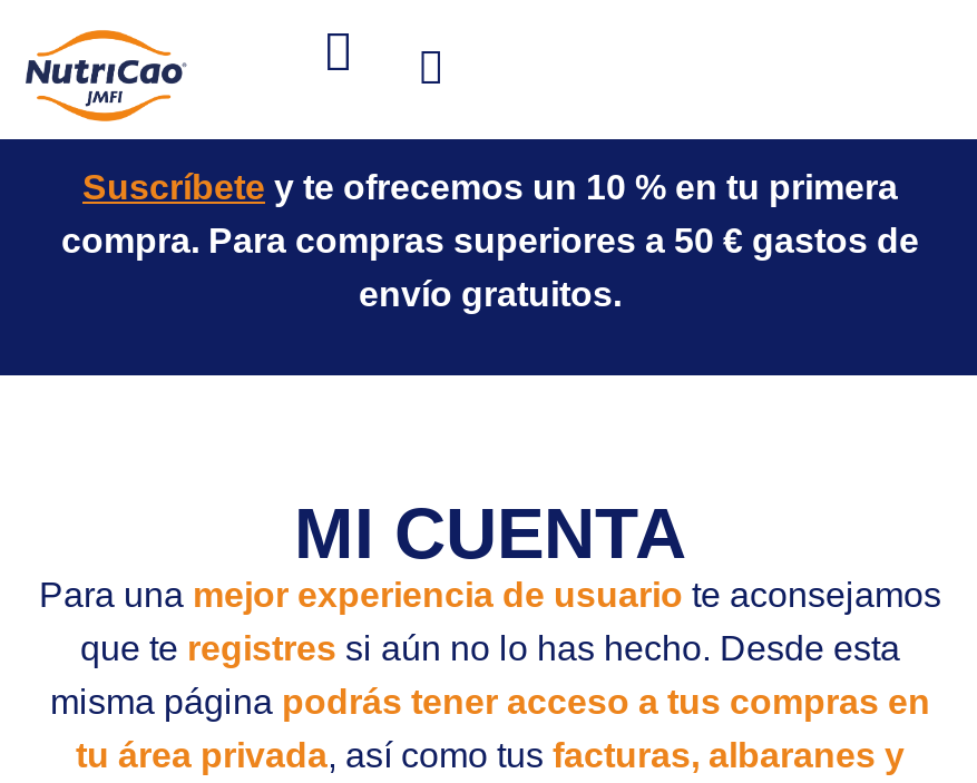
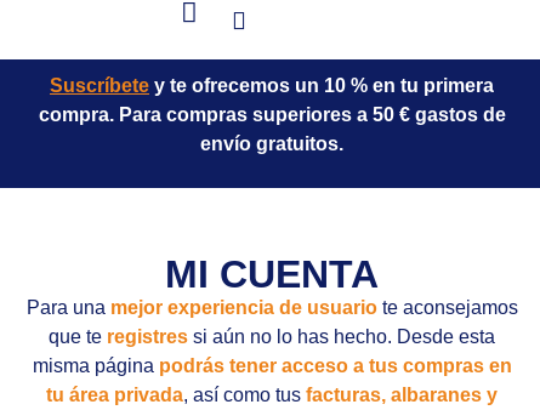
[25,28,187,124] [image] -> none

